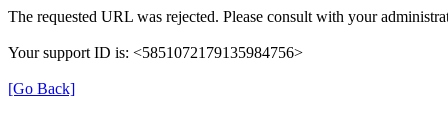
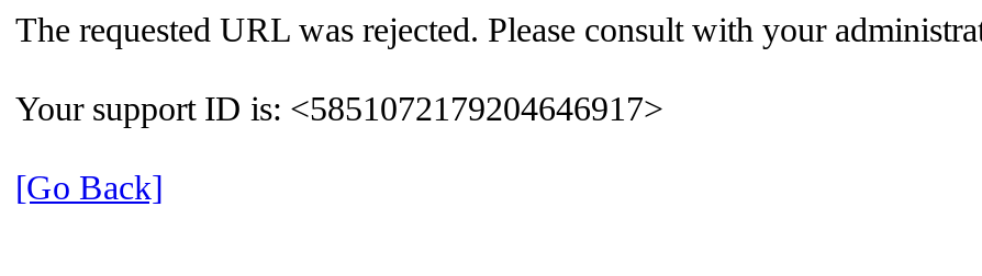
[8,44,303,61] Your support ID is: <5851072179135984756> -> [15,90,663,127] Your support ID is: <5851072179204646917>

